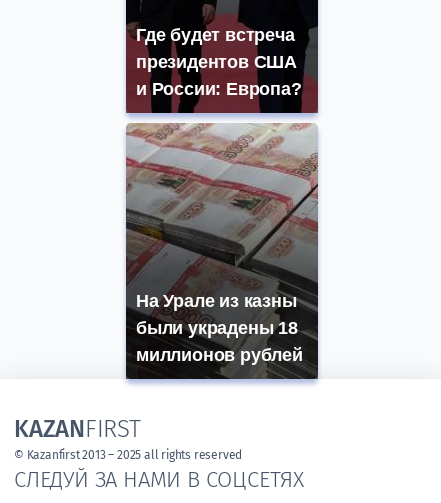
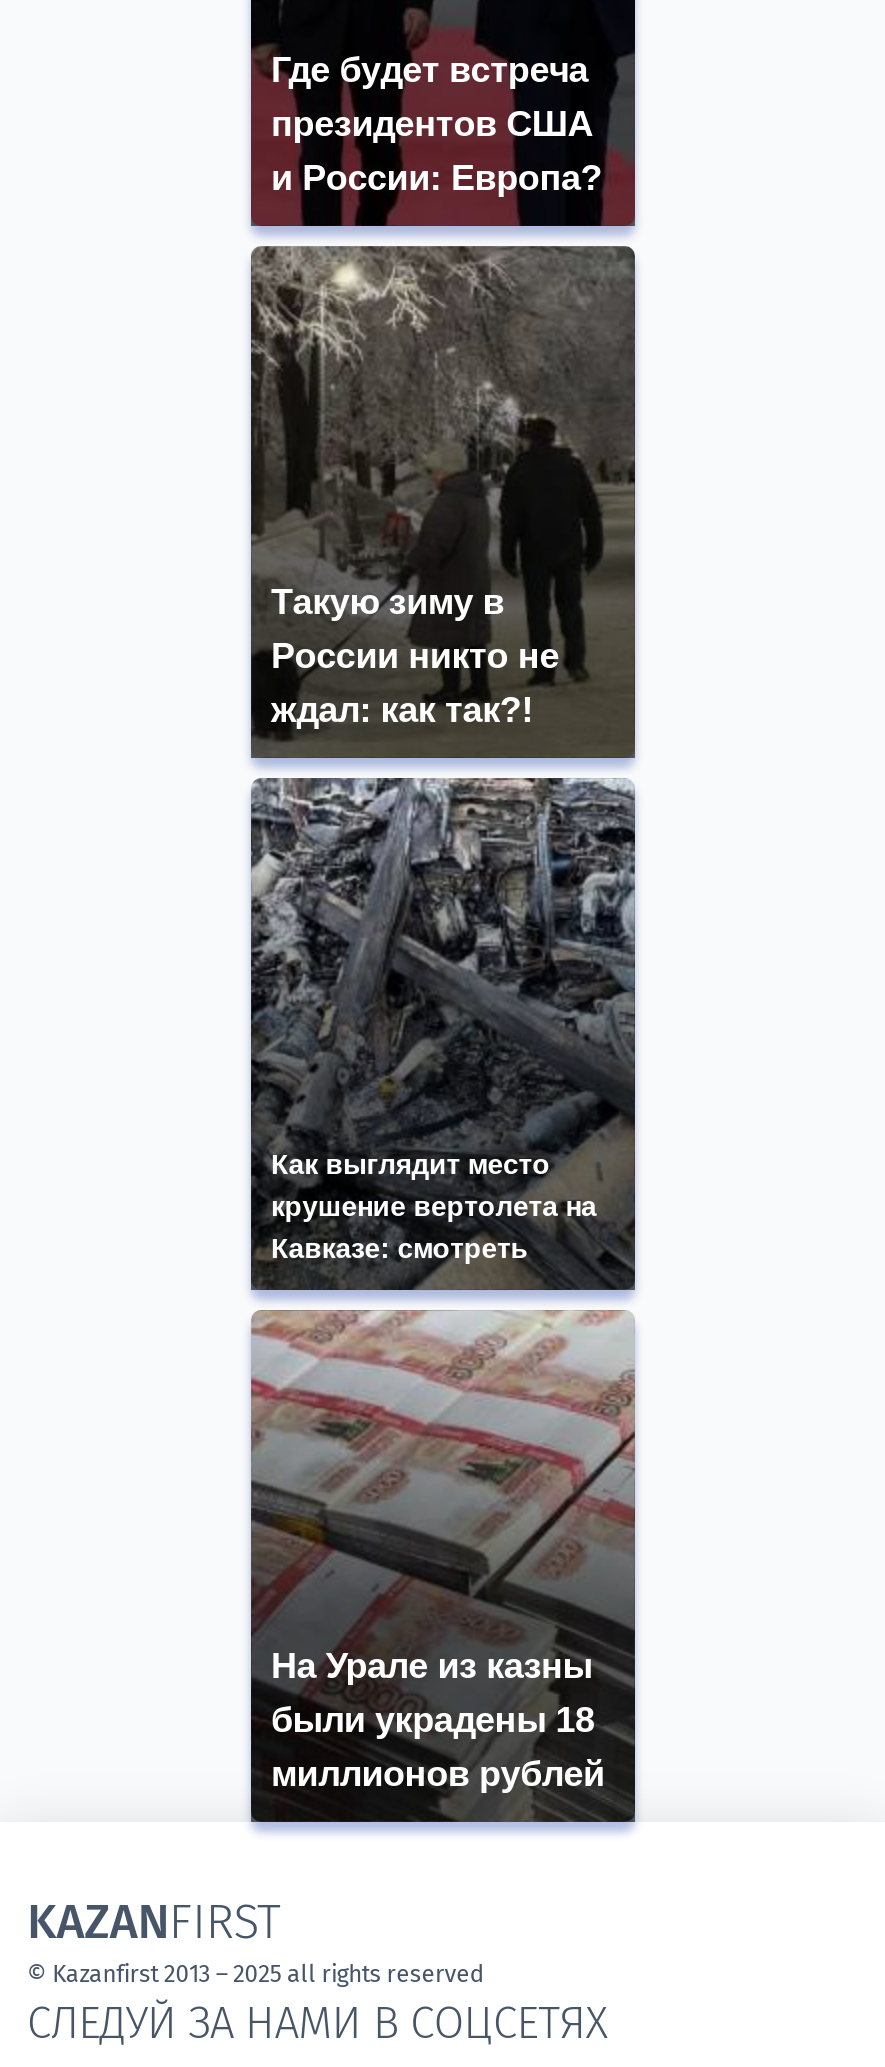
none -> [251,244,635,758] [image] | Такую зиму в | России никто не | ждал: как так?!
none -> [251,776,635,1264] [image] | Как выглядит место | крушение вертолета на | Кавказе: смотреть

